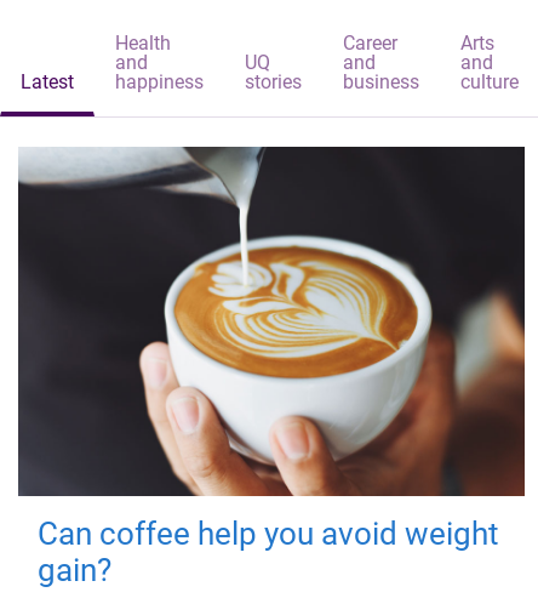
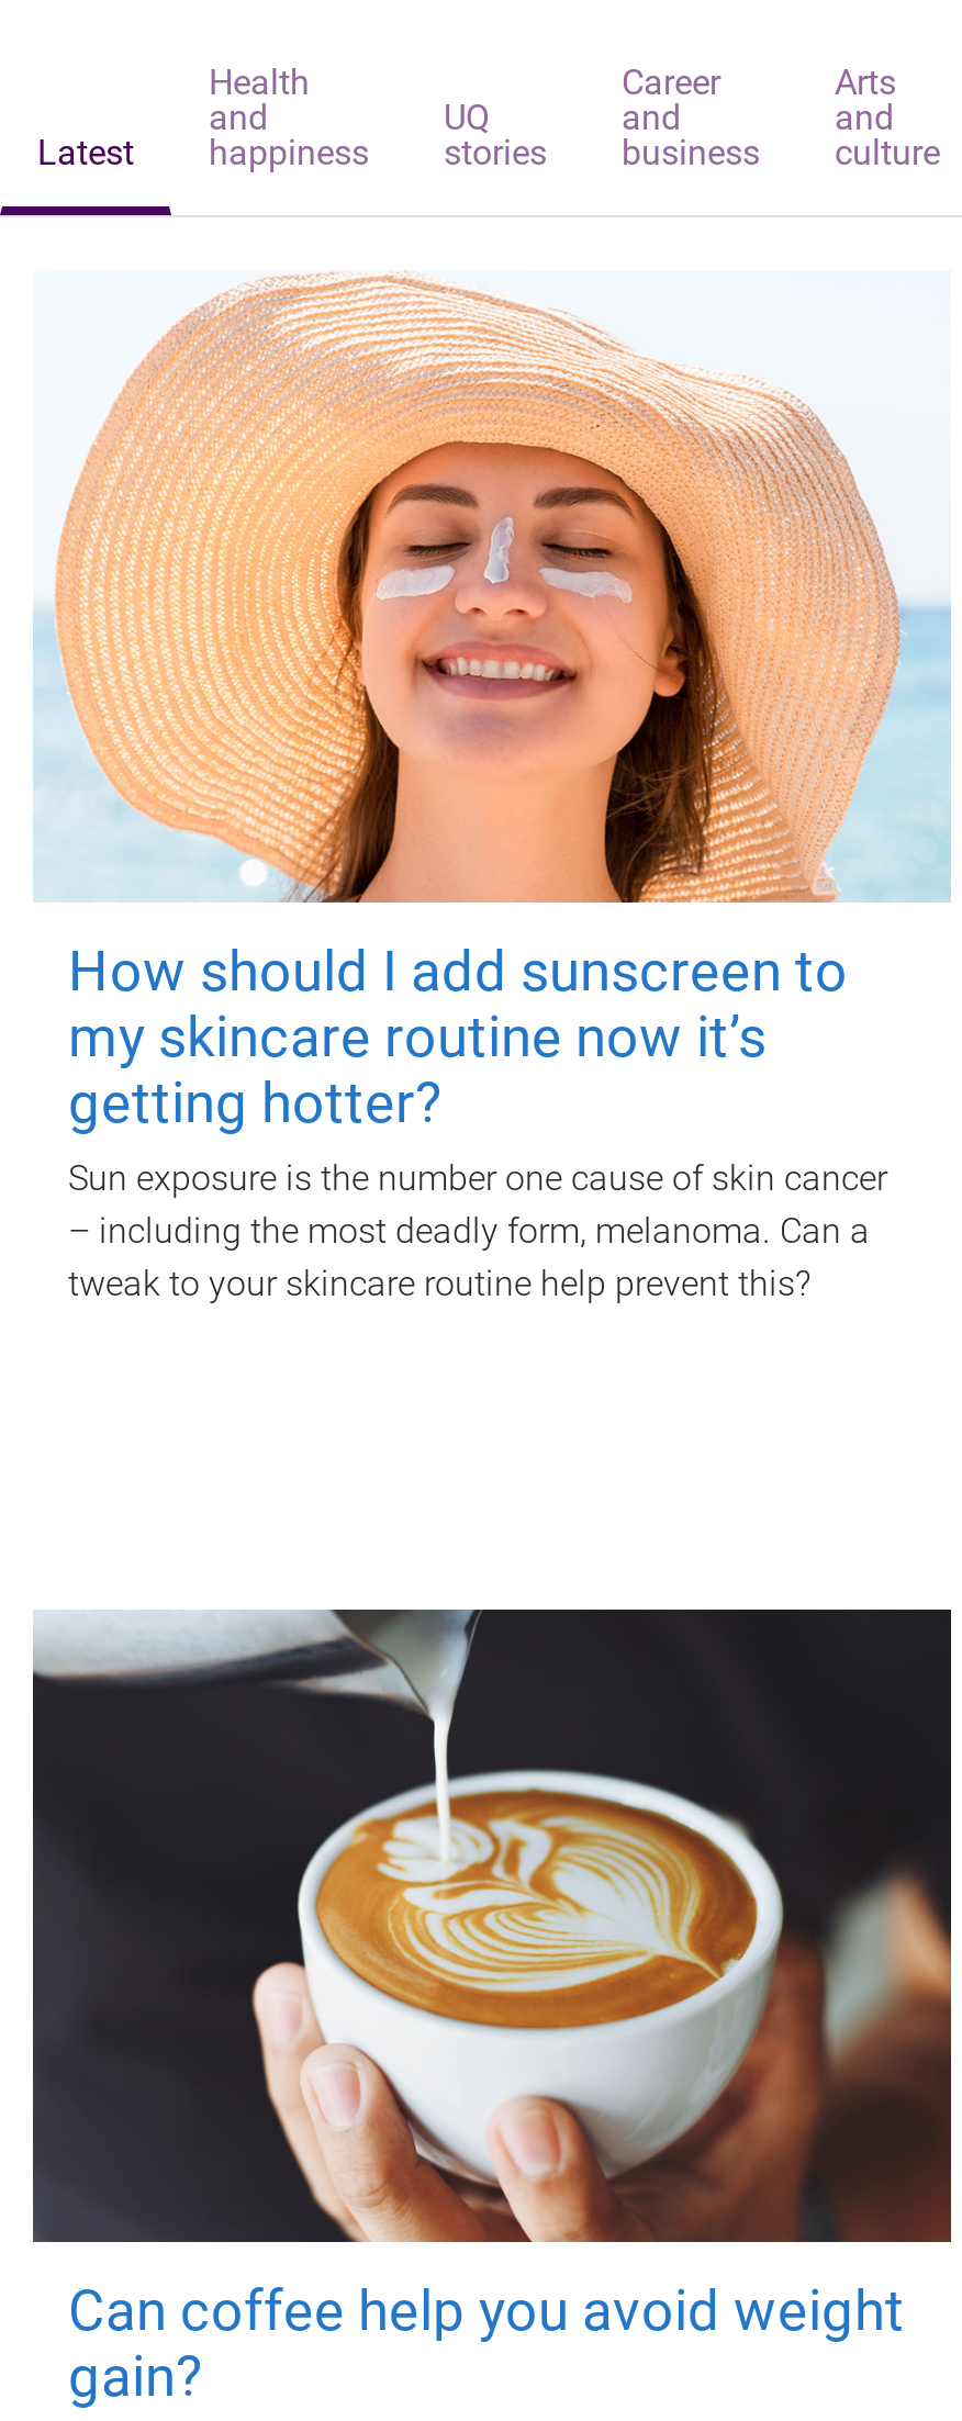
none -> [33,272,951,1304] [image] | How should I add sunscreen to | my skincare routine now it’s | getting hotter? | Sun exposure is the number one cause of skin cancer | – including the most deadly form, melanoma. Can a | tweak to your skincare routine help prevent this?

